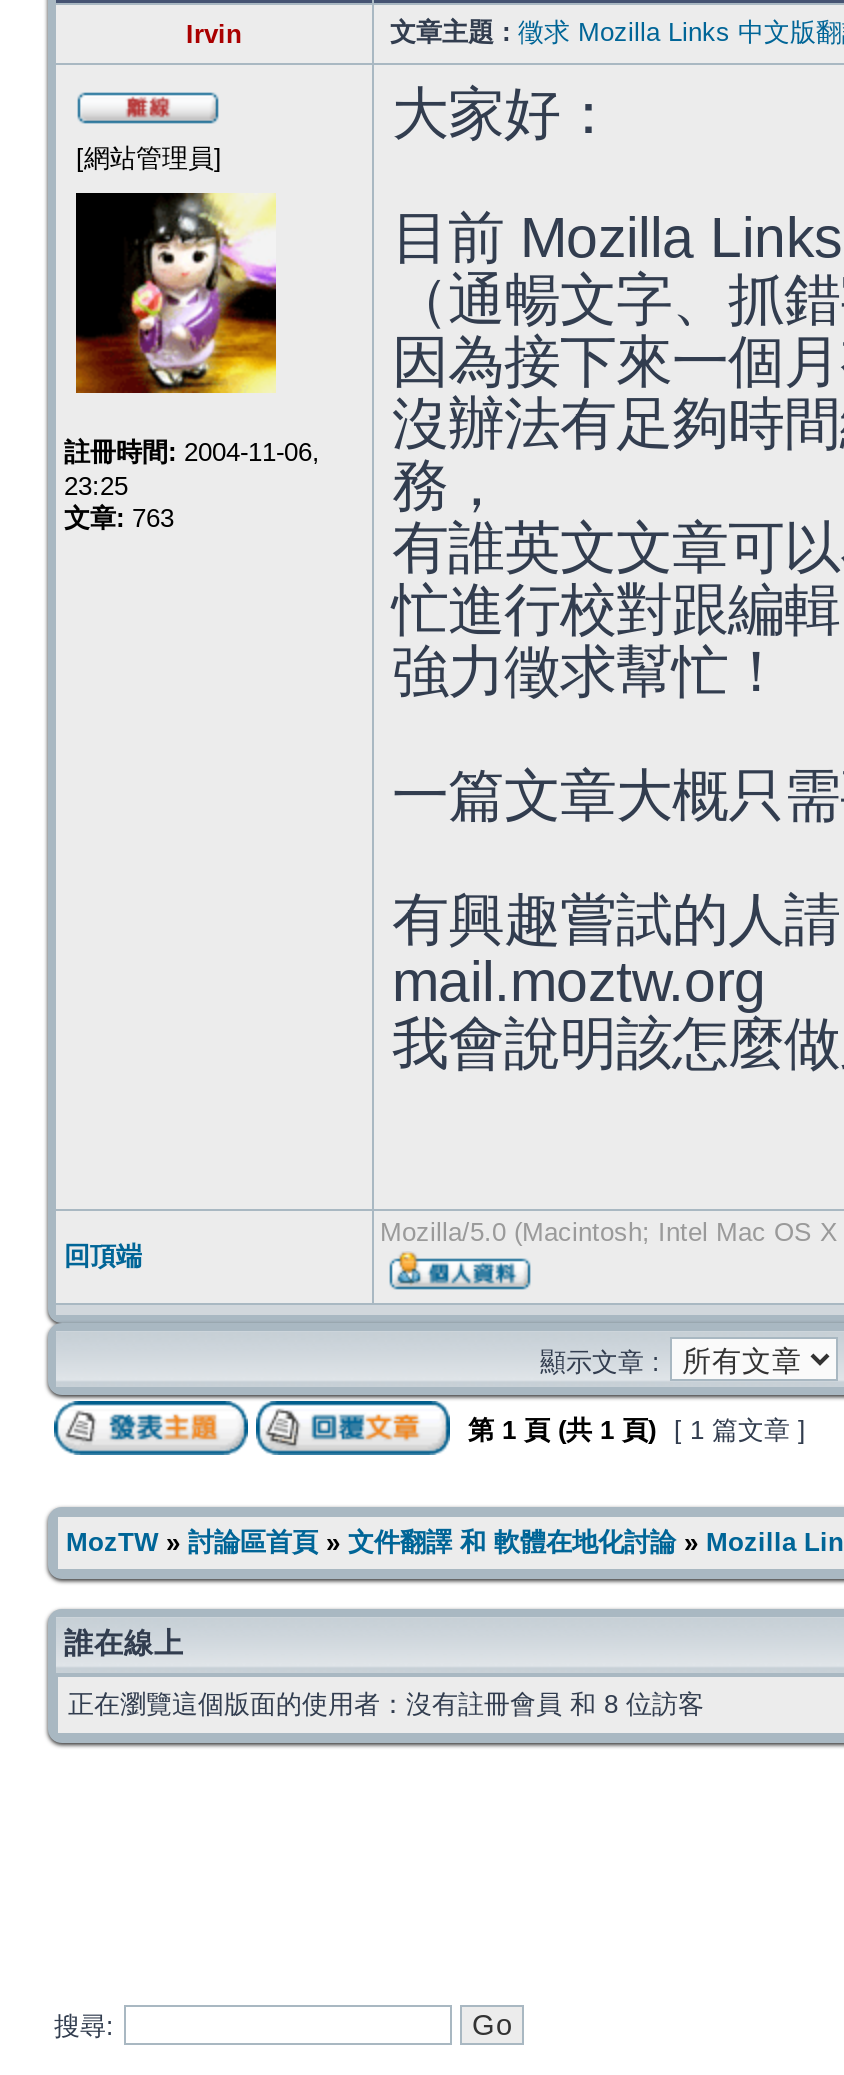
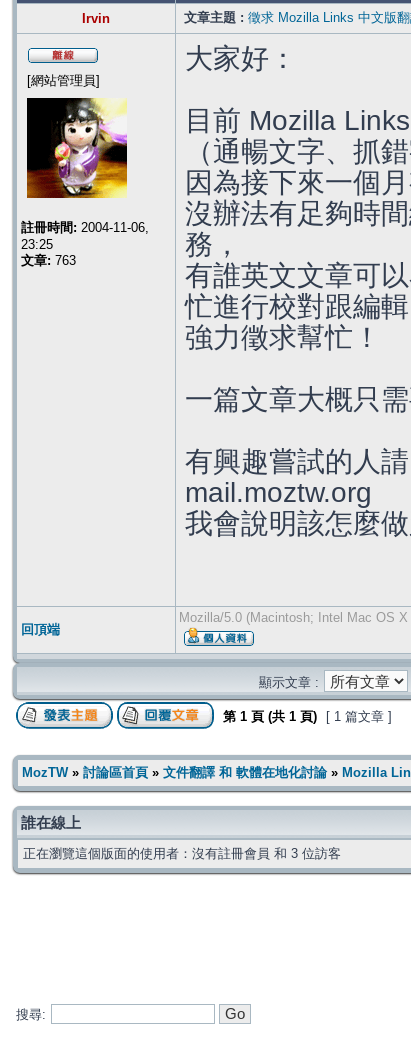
[68,1689,704,1719] 正在瀏覽這個版面的使用者：沒有註冊會員 和 8 位訪客 -> [23,846,341,861] 正在瀏覽這個版面的使用者：沒有註冊會員 和 3 位訪客

